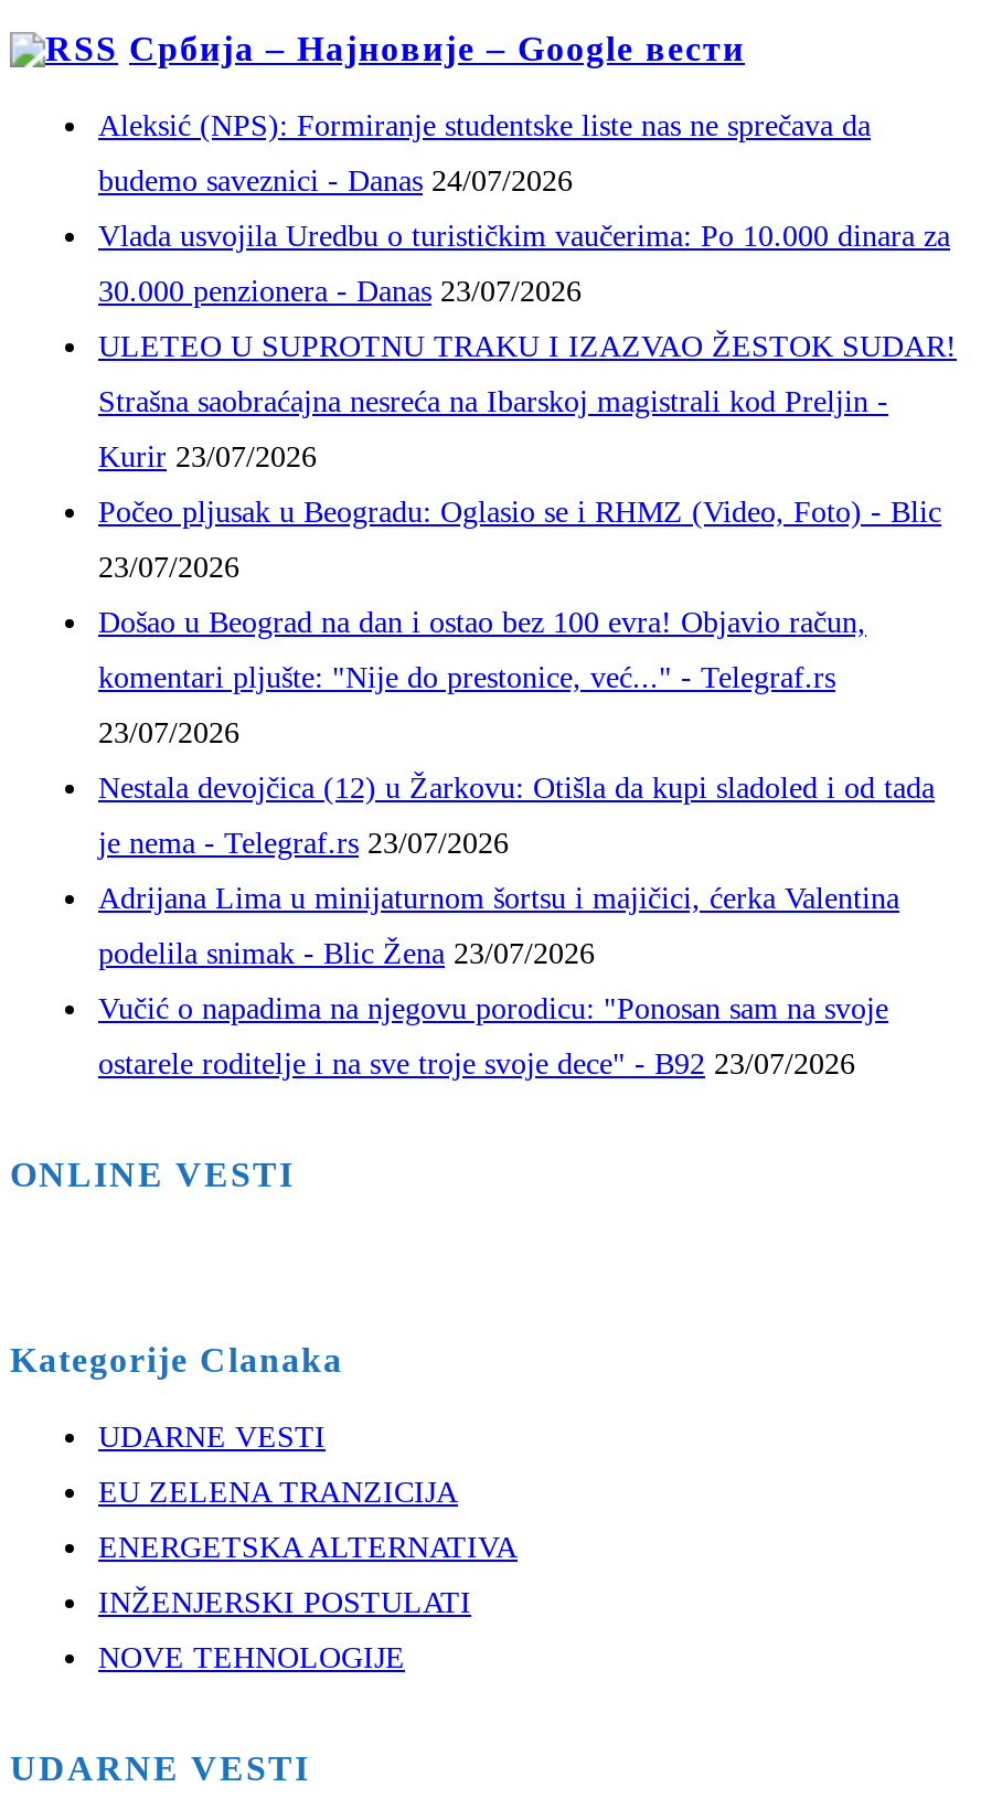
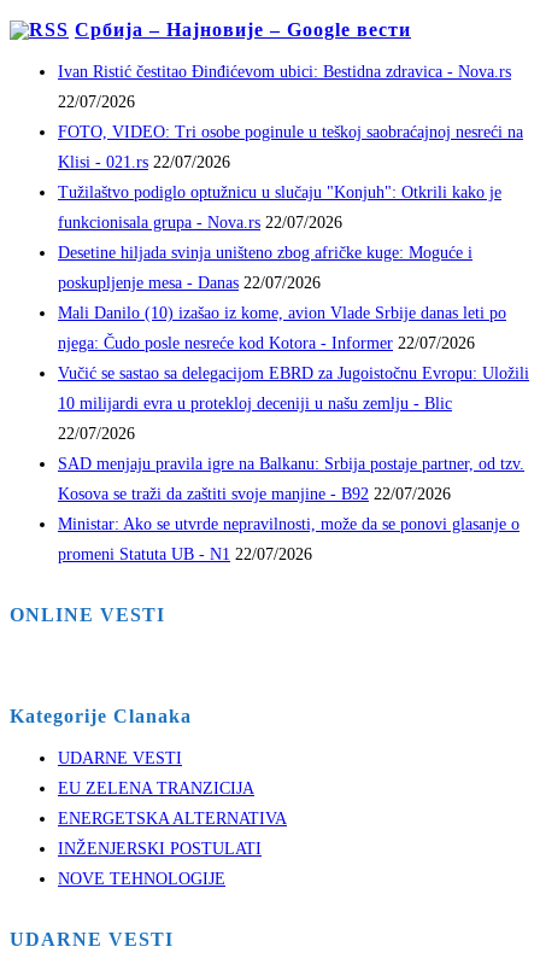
[98,109,957,1080] Aleksić (NPS): Formiranje studentske liste nas ne sprečava da | budemo saveznici - Danas 24/07/2026 | Vlada usvojila Uredbu o turističkim vaučerima: Po 10.000 dinara za | 30.000 penzionera - Danas 23/07/2026 | ULETEO U SUPROTNU TRAKU I IZAZVAO ŽESTOK SUDAR! | Strašna saobraćajna nesreća na Ibarskoj magistrali kod Preljin - | Kurir 23/07/2026 | Počeo pljusak u Beogradu: Oglasio se i RHMZ (Video, Foto) - Blic | 23/07/2026 | Došao u Beograd na dan i ostao bez 100 evra! Objavio račun, | komentari pljušte: "Nije do prestonice, već..." - Telegraf.rs | 23/07/2026 | Nestala devojčica (12) u Žarkovu: Otišla da kupi sladoled i od tada | je nema - Telegraf.rs 23/07/2026 | Adrijana Lima u minijaturnom šortsu i majičici, ćerka Valentina | podelila snimak - Blic Žena 23/07/2026 | Vučić o napadima na njegovu porodicu: "Ponosan sam na svoje | ostarele roditelje i na sve troje svoje dece" - B92 23/07/2026 -> [58,62,529,563] Ivan Ristić čestitao Đinđićevom ubici: Bestidna zdravica - Nova.rs | 22/07/2026 | FOTO, VIDEO: Tri osobe poginule u teškoj saobraćajnoj nesreći na | Klisi - 021.rs 22/07/2026 | Tužilaštvo podiglo optužnicu u slučaju "Konjuh": Otkrili kako je | funkcionisala grupa - Nova.rs 22/07/2026 | Desetine hiljada svinja uništeno zbog afričke kuge: Moguće i | poskupljenje mesa - Danas 22/07/2026 | Mali Danilo (10) izašao iz kome, avion Vlade Srbije danas leti po | njega: Čudo posle nesreće kod Kotora - Informer 22/07/2026 | Vučić se sastao sa delegacijom EBRD za Jugoistočnu Evropu: Uložili | 10 milijardi evra u protekloj deceniji u našu zemlju - Blic | 22/07/2026 | SAD menjaju pravila igre na Balkanu: Srbija postaje partner, od tzv. | Kosova se traži da zaštiti svoje manjine - B92 22/07/2026 | Ministar: Ako se utvrde nepravilnosti, može da se ponovi glasanje o | promeni Statuta UB - N1 22/07/2026

